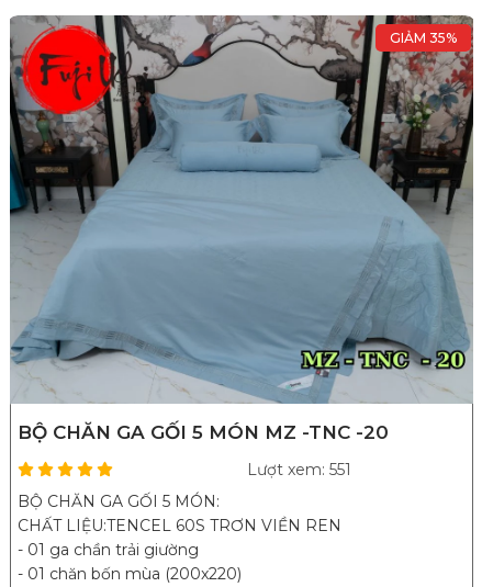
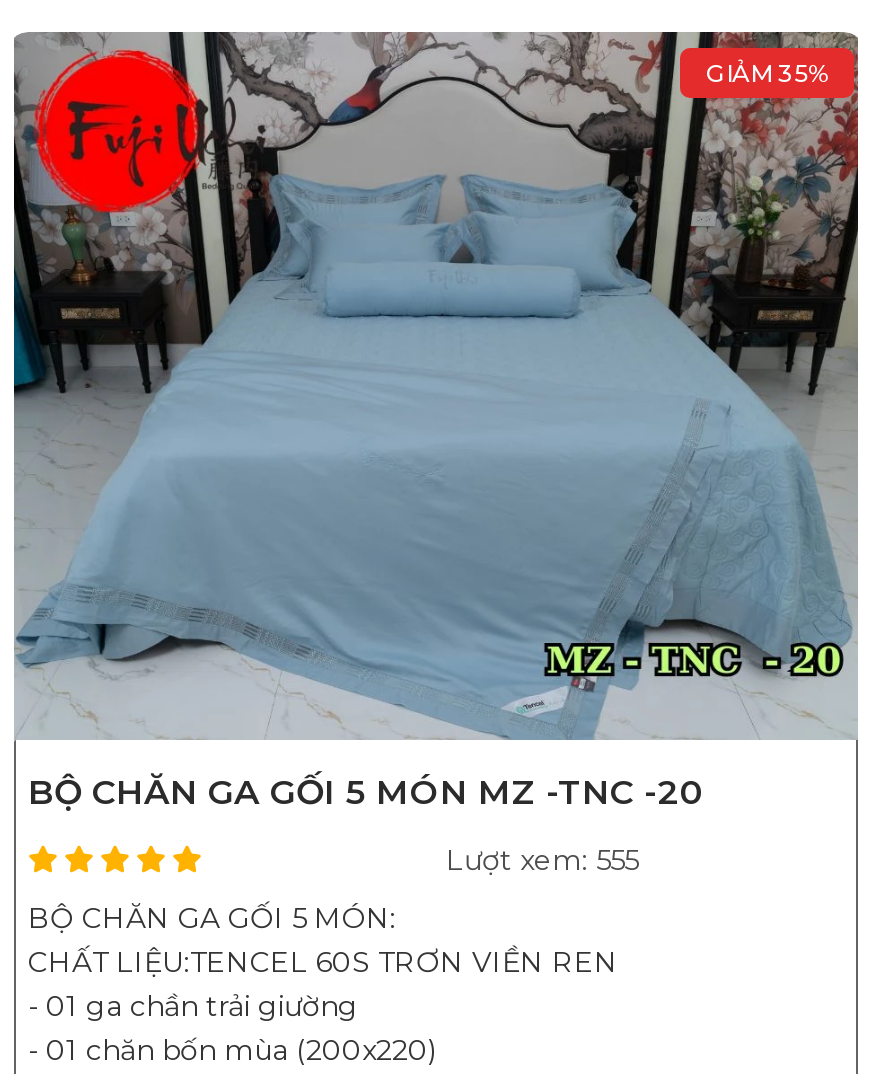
[247,459,351,479] Lượt xem: 551 -> [446,841,638,877] Lượt xem: 555

